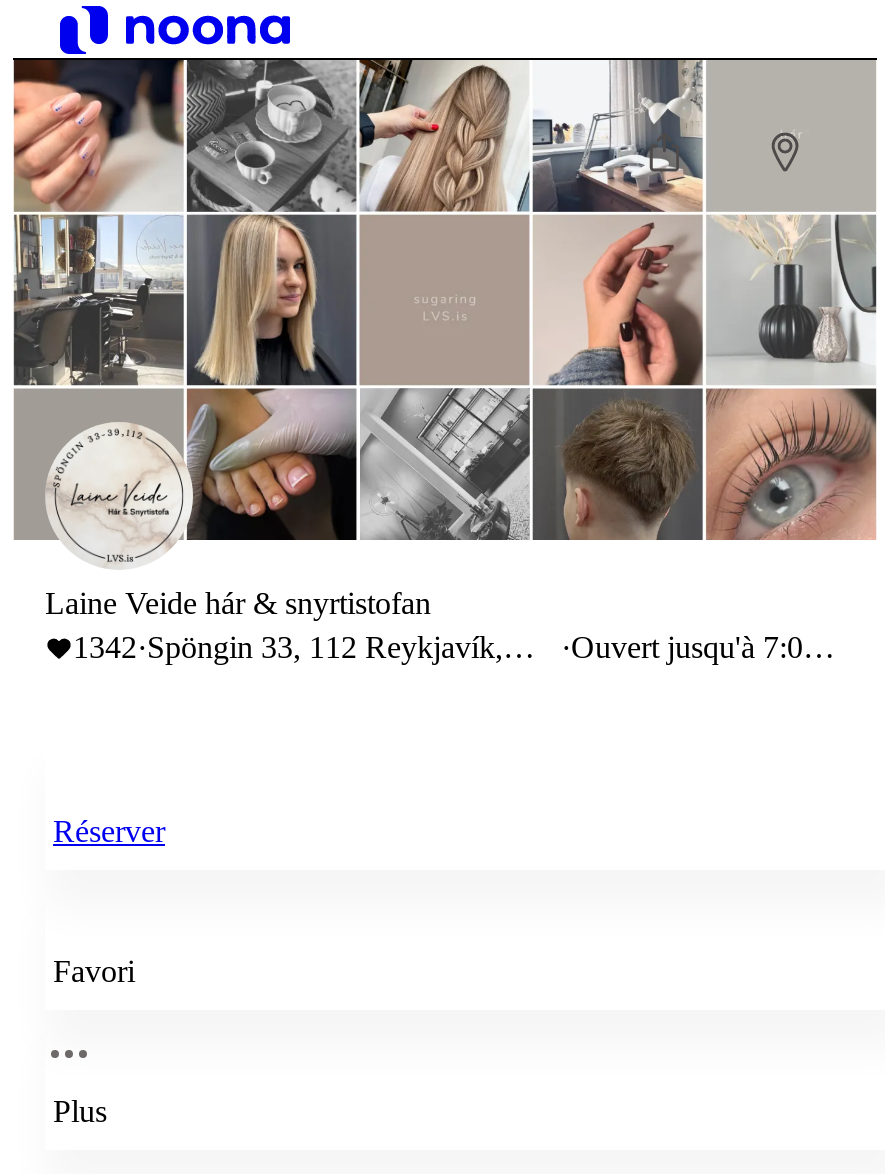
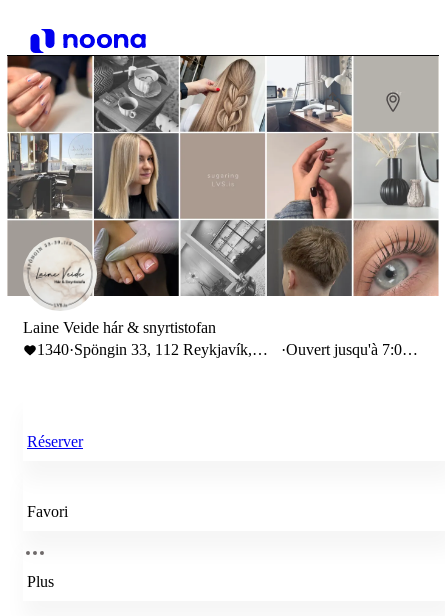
[73,630,503,664] 1342·Spöngin 33, 112 Reykjavík, -> [37,341,252,358] 1340·Spöngin 33, 112 Reykjavík,

